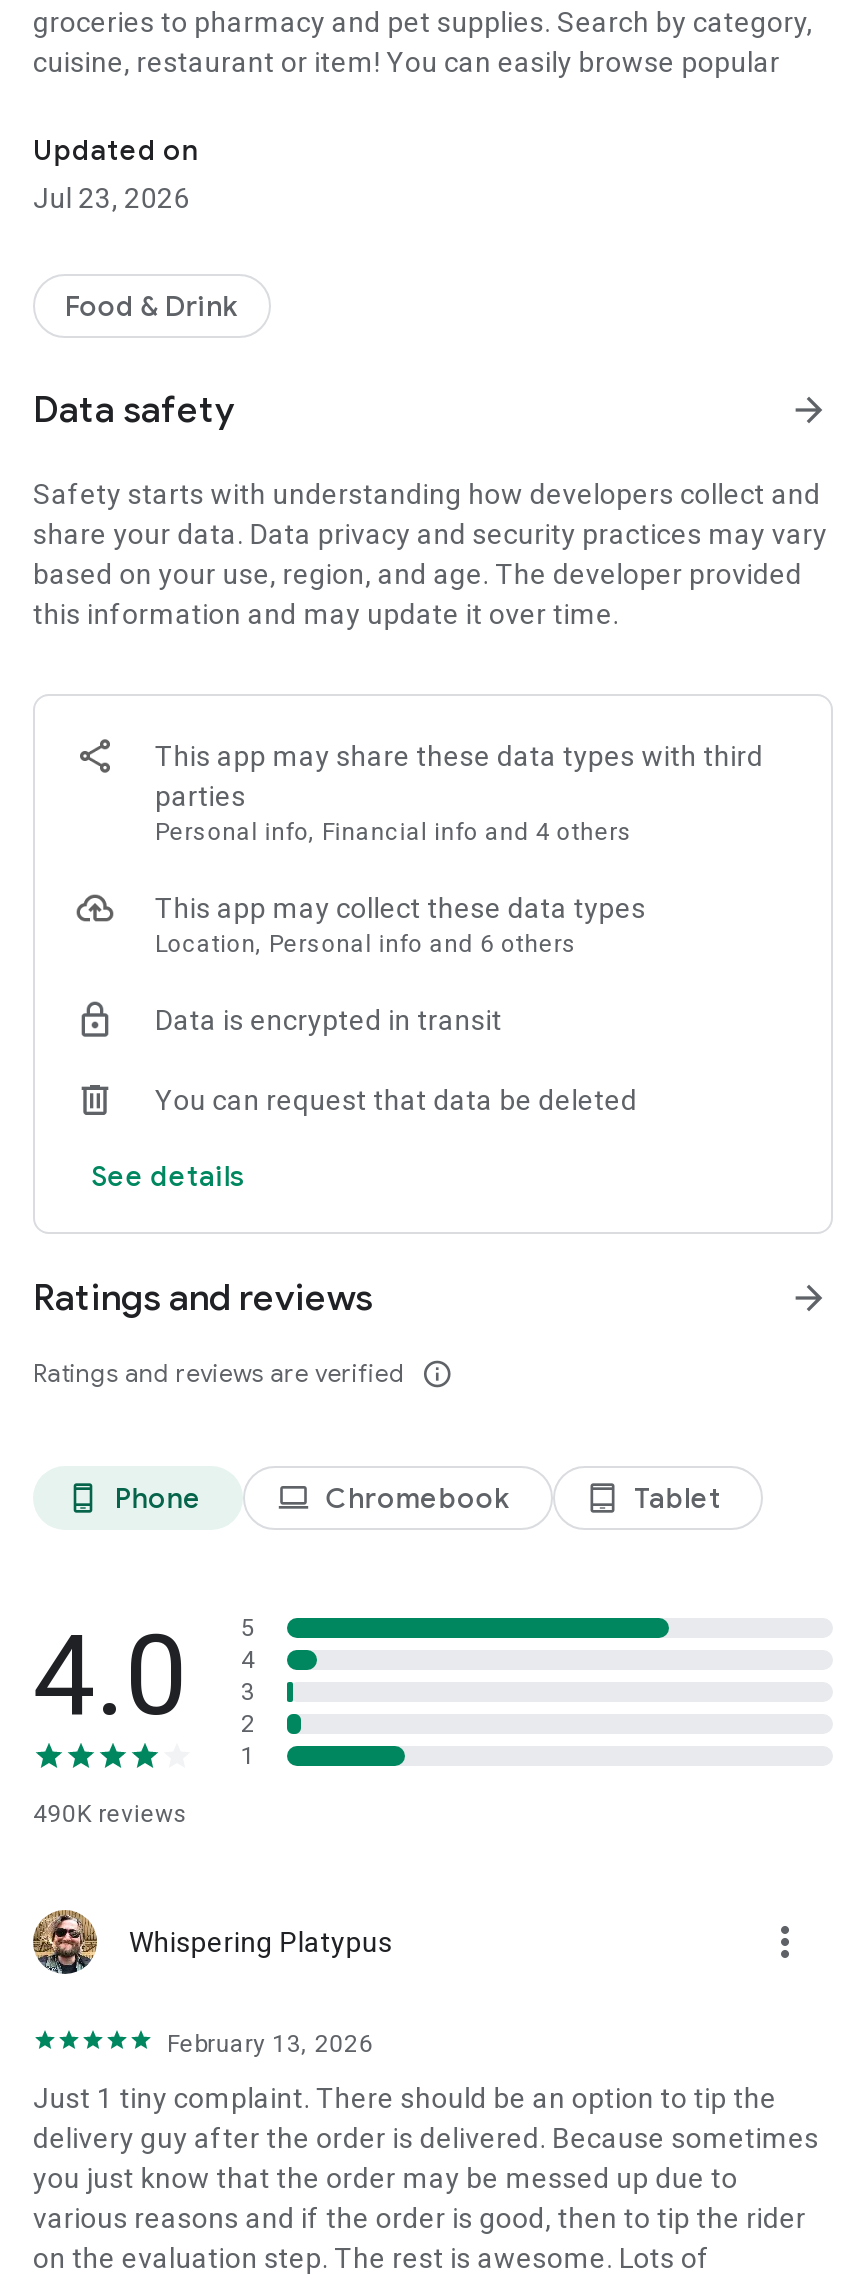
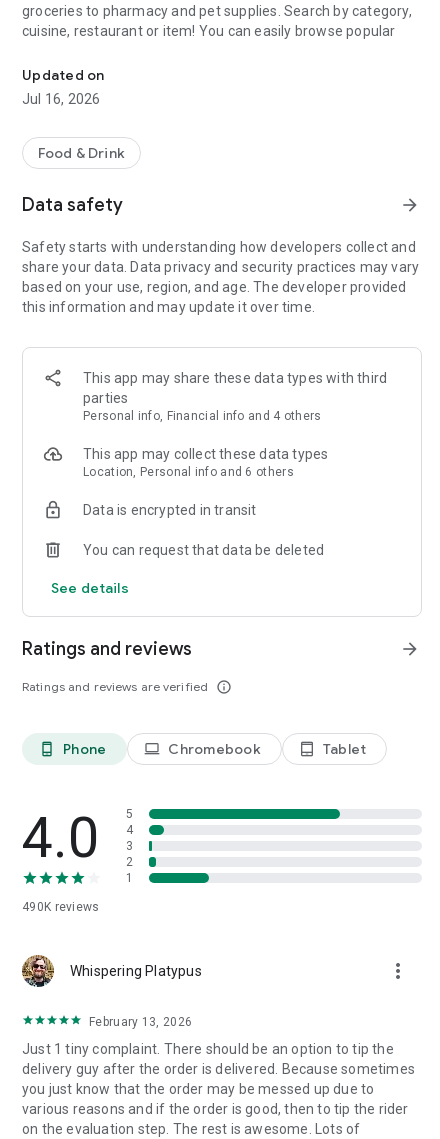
[33,182,190,214] Jul 23, 2026 -> [22,91,100,107] Jul 16, 2026

